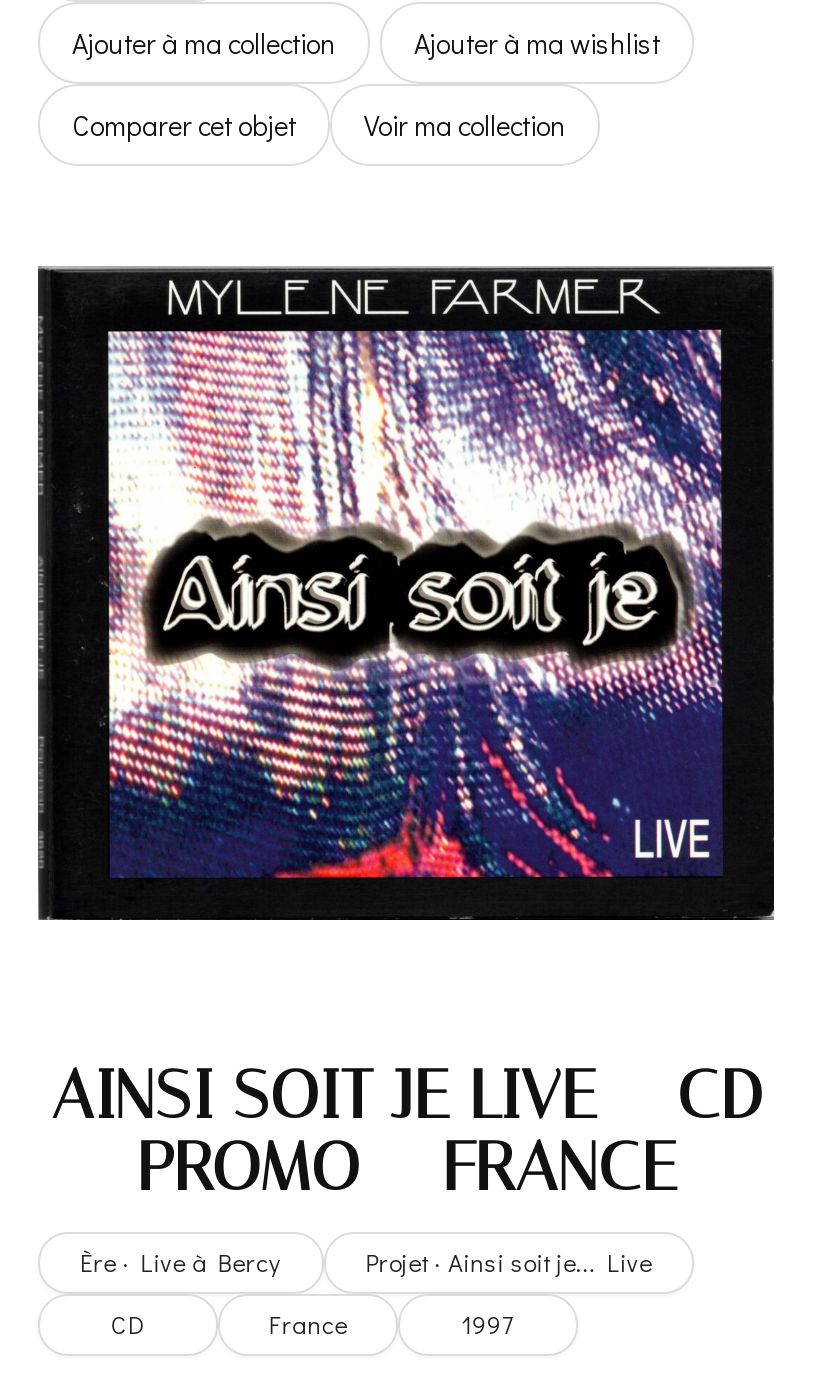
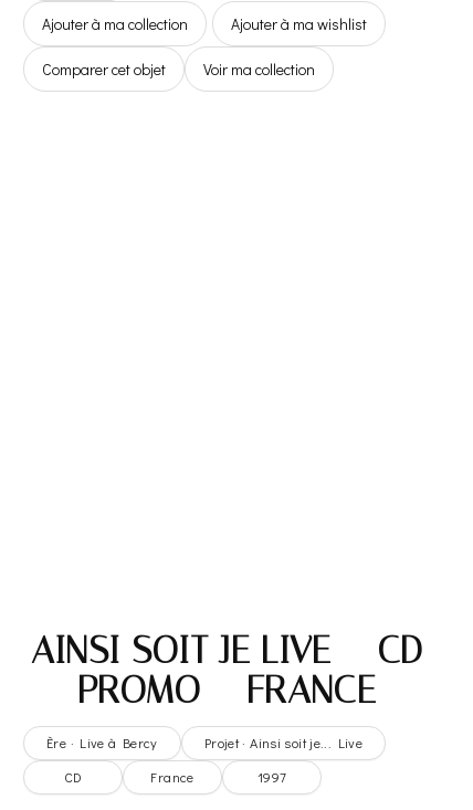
[36,264,776,922] [image] -> none

